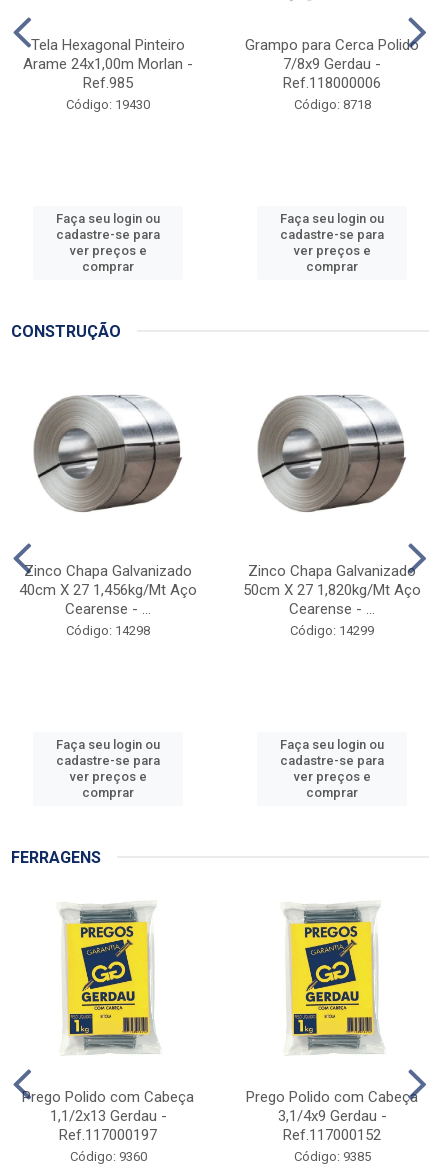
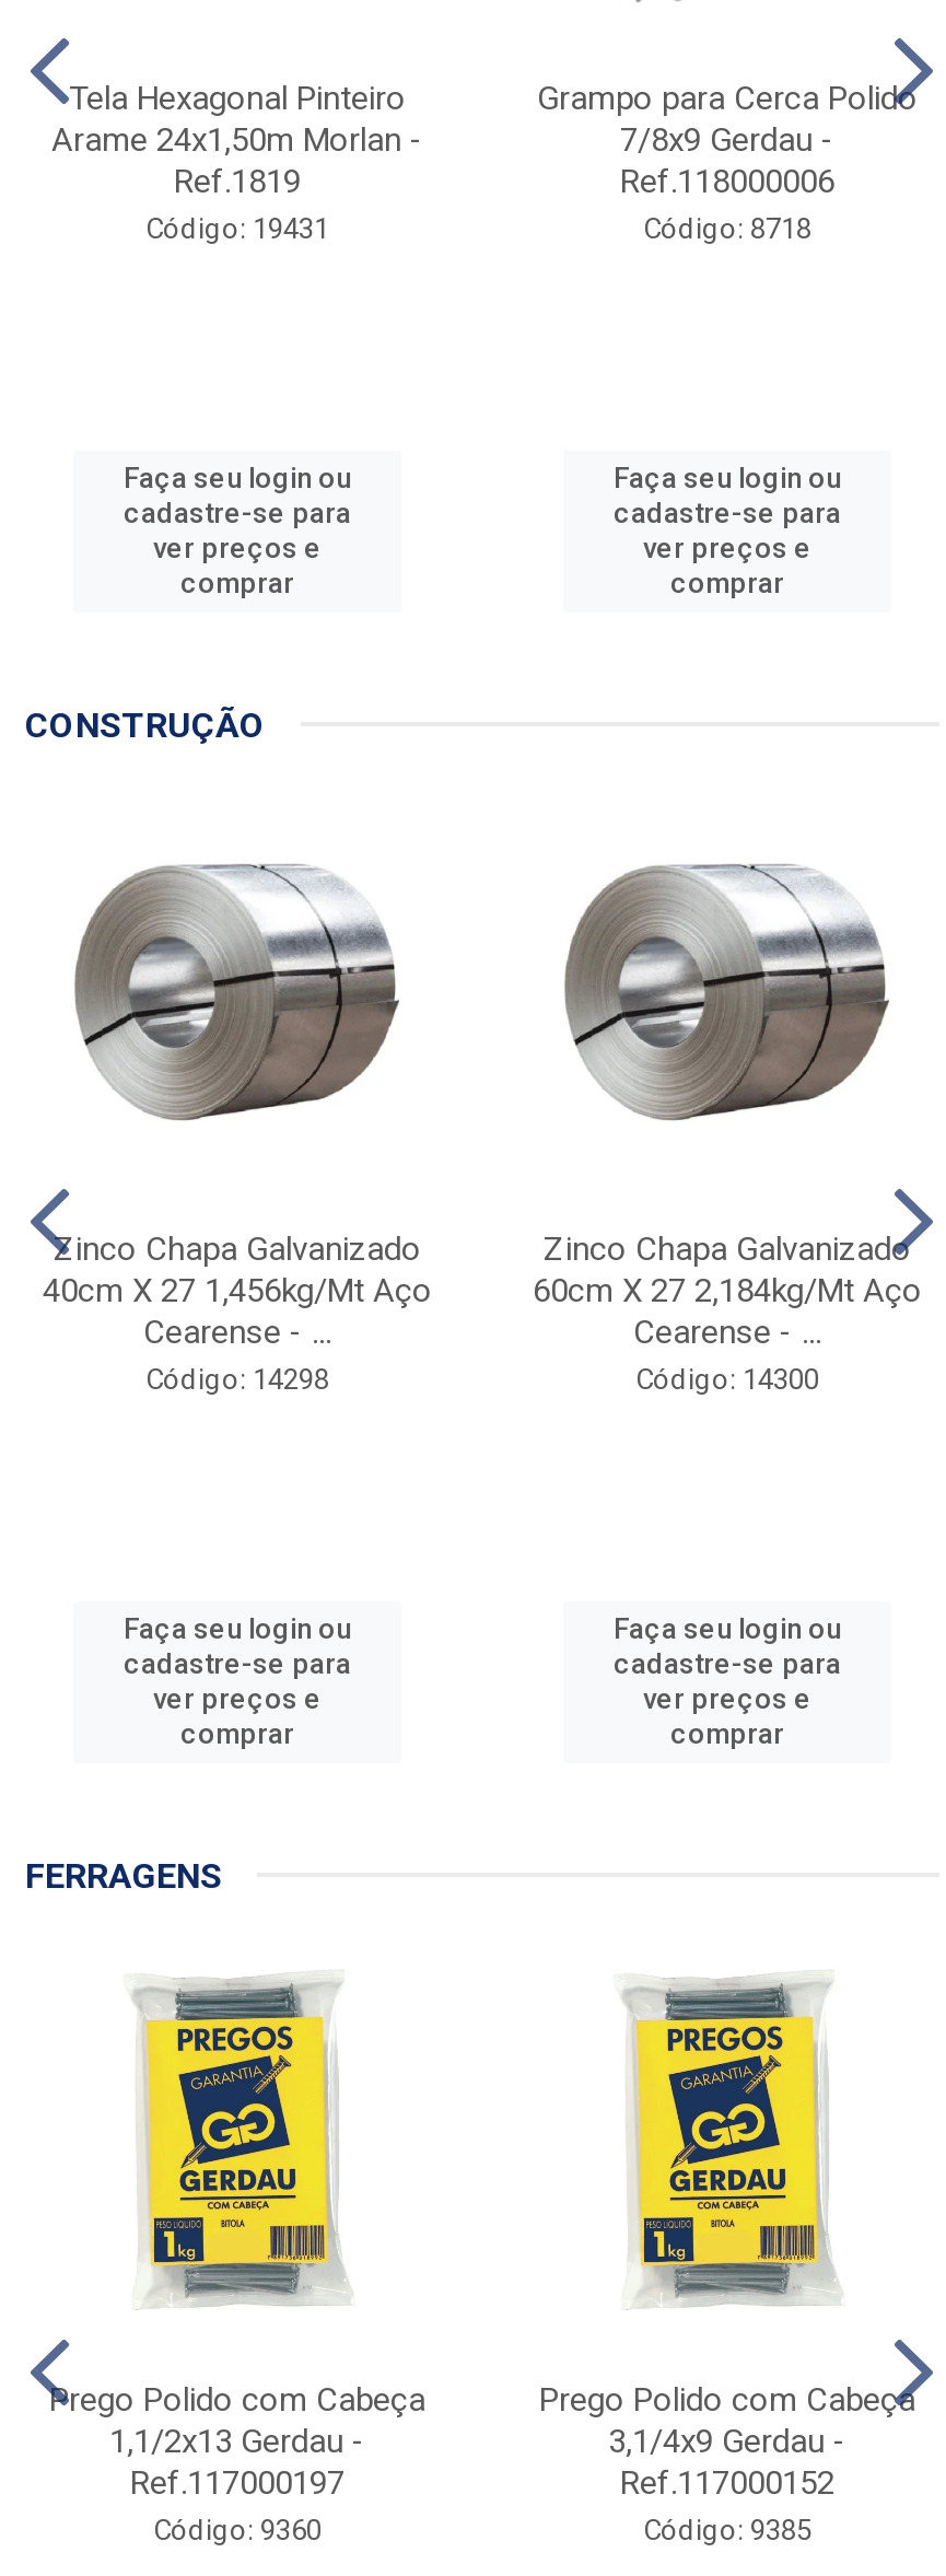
[23,55,193,112] Arame 24x1,00m Morlan - | Ref.985 | Código: 19430 -> [51,120,423,244] Arame 24x1,50m Morlan - | Ref.1819 | Código: 19431
[243,581,421,599] 50cm X 27 1,820kg/Mt Aço -> [533,1270,922,1310] 60cm X 27 2,184kg/Mt Aço
[290,623,374,638] Código: 14299 -> [635,1362,819,1395] Código: 14300

